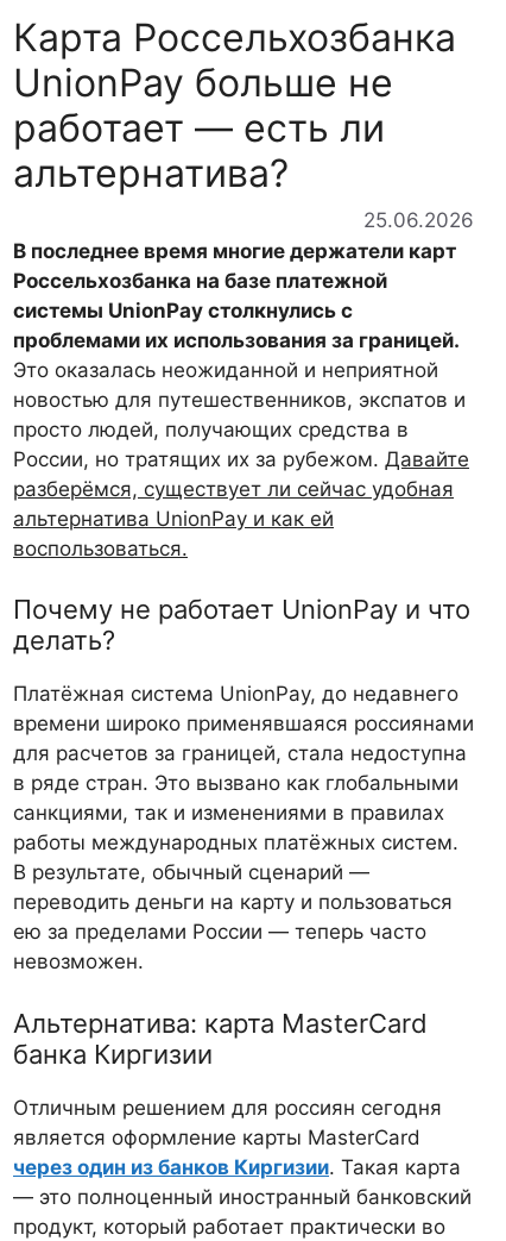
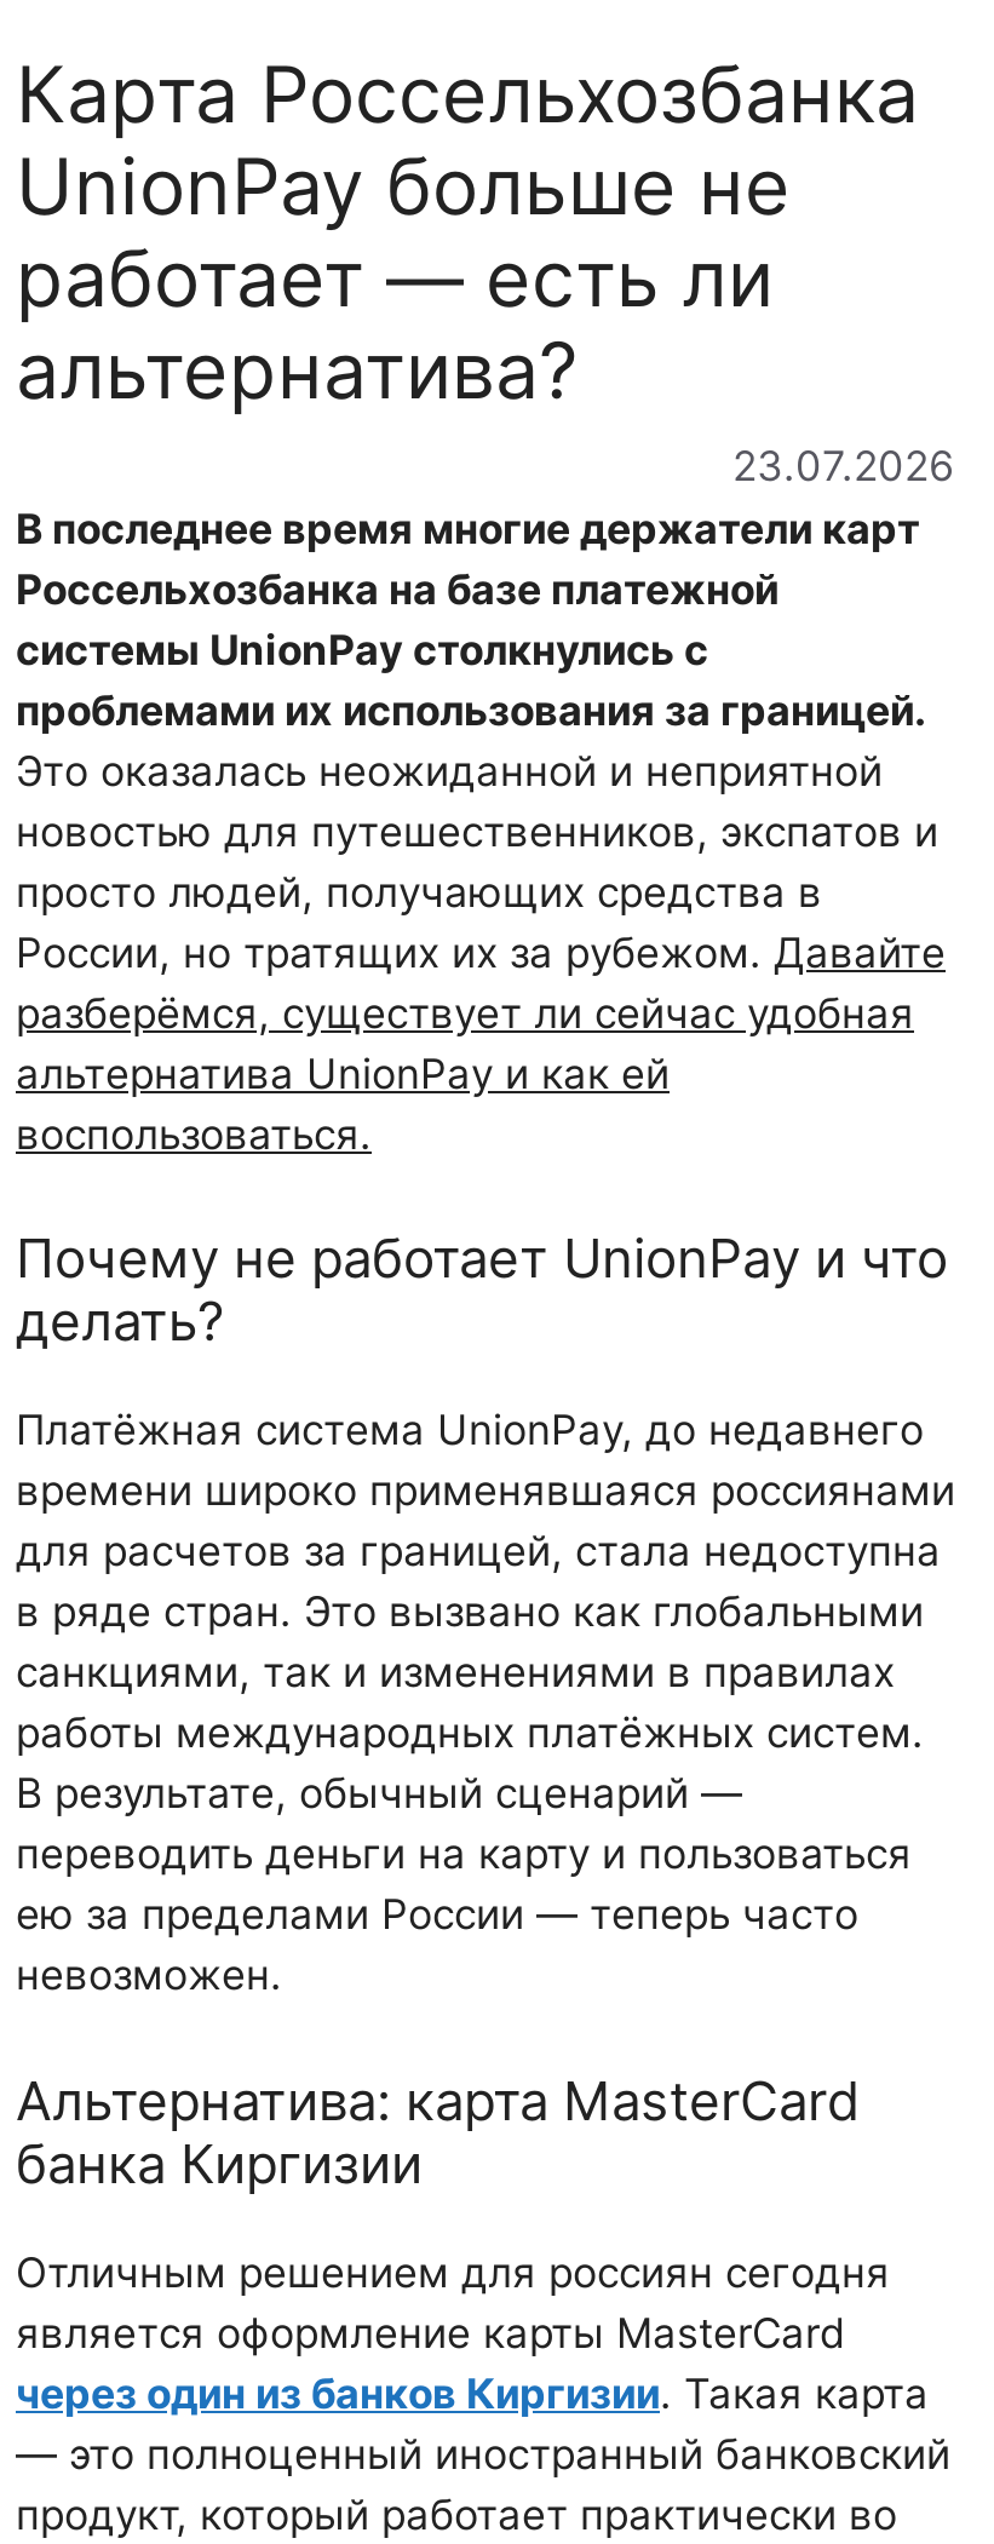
[363,208,474,232] 25.06.2026 -> [732,442,955,491] 23.07.2026

